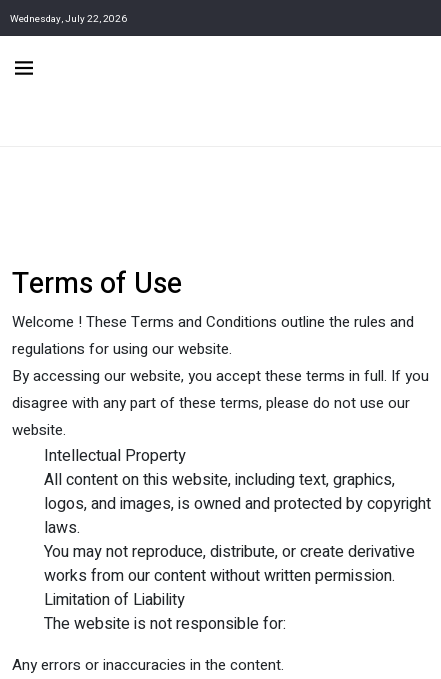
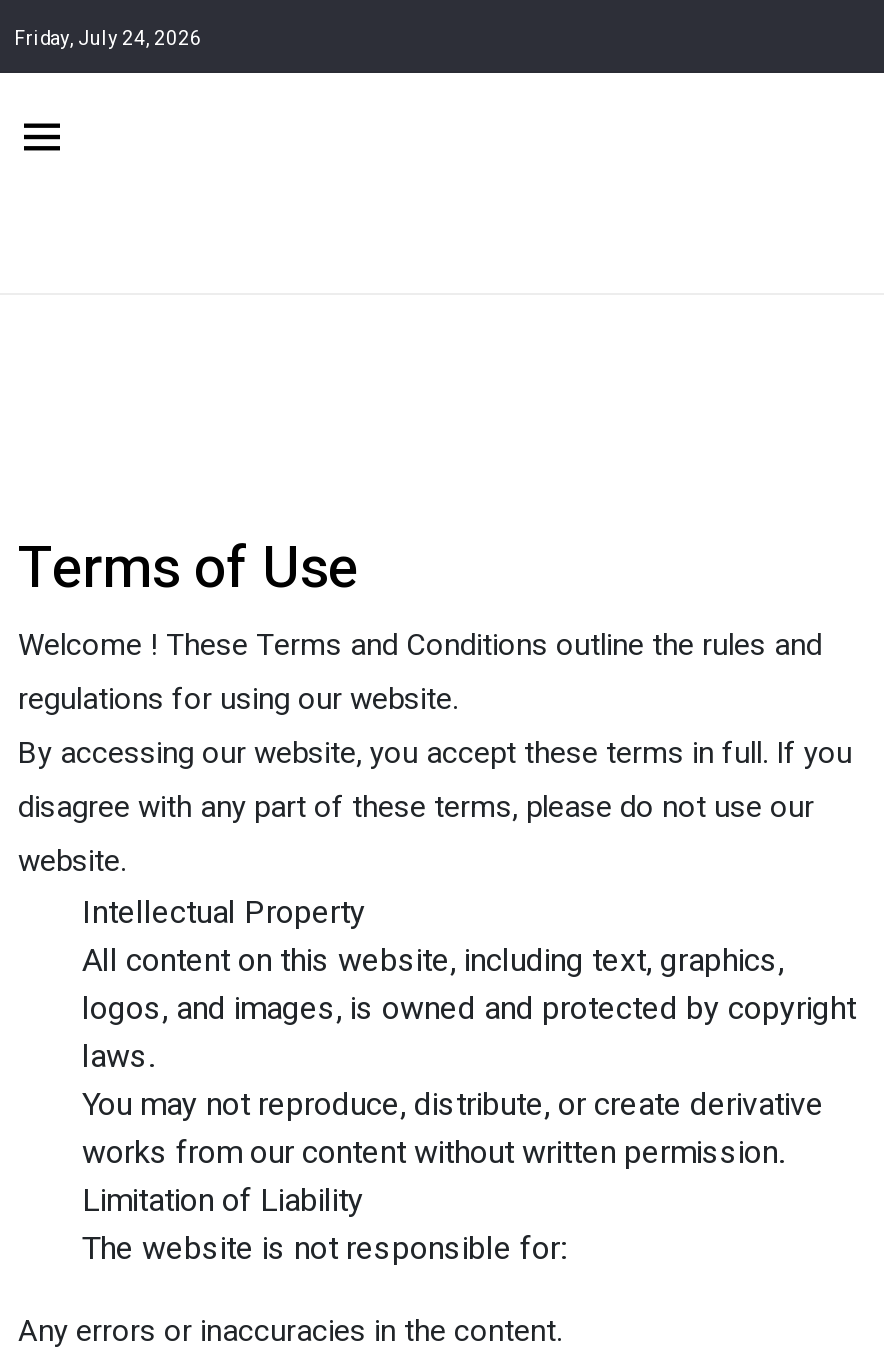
[10,12,127,26] Wednesday, July 22, 2026 -> [14,24,202,52] Friday, July 24, 2026

